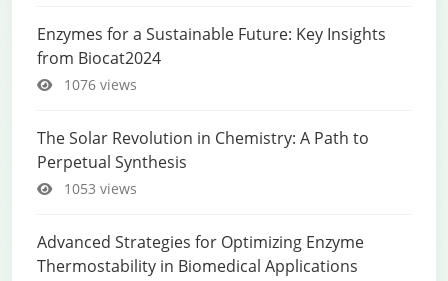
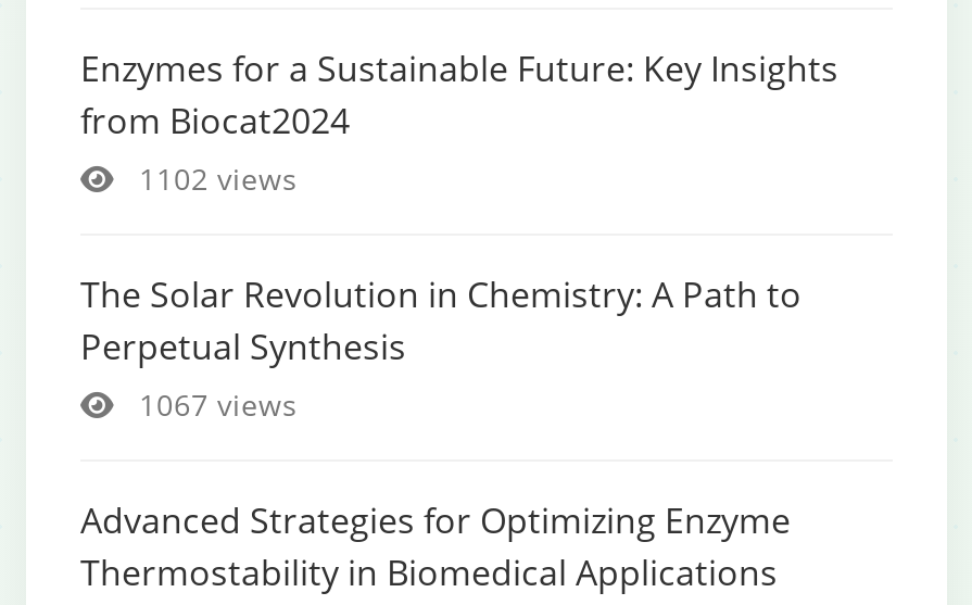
[60,75,137,94] 1076 views -> [130,158,298,199] 1102 views
[60,179,137,198] 1053 views -> [130,384,298,425] 1067 views

